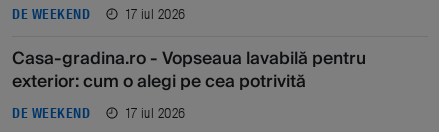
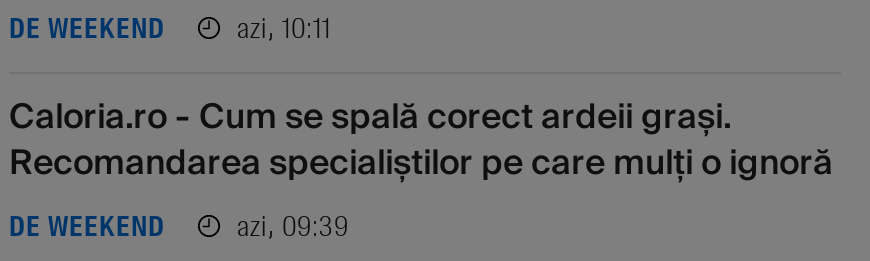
[12,4,185,23] DE WEEKEND 17 iul 2026 -> [9,9,331,46] DE WEEKEND azi, 10:11
[12,44,366,96] Casa-gradina.ro - Vopseaua lavabilă pentru | exterior: cum o alegi pe cea potrivită -> [9,88,833,192] Caloria.ro - Cum se spală corect ardeii grași. | Recomandarea specialiștilor pe care mulți o ignoră
[12,103,185,122] DE WEEKEND 17 iul 2026 -> [9,207,349,244] DE WEEKEND azi, 09:39

